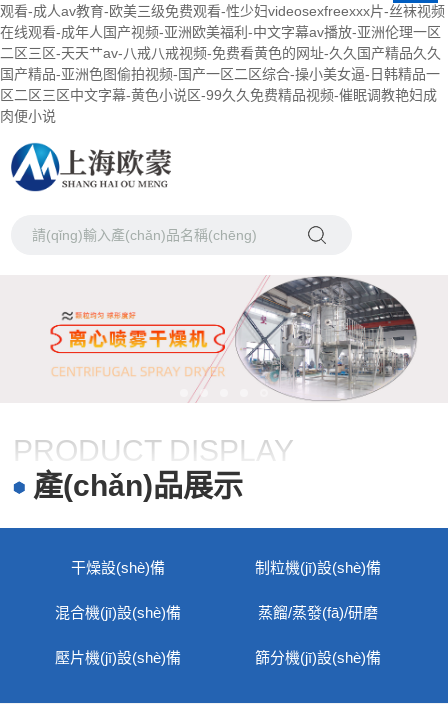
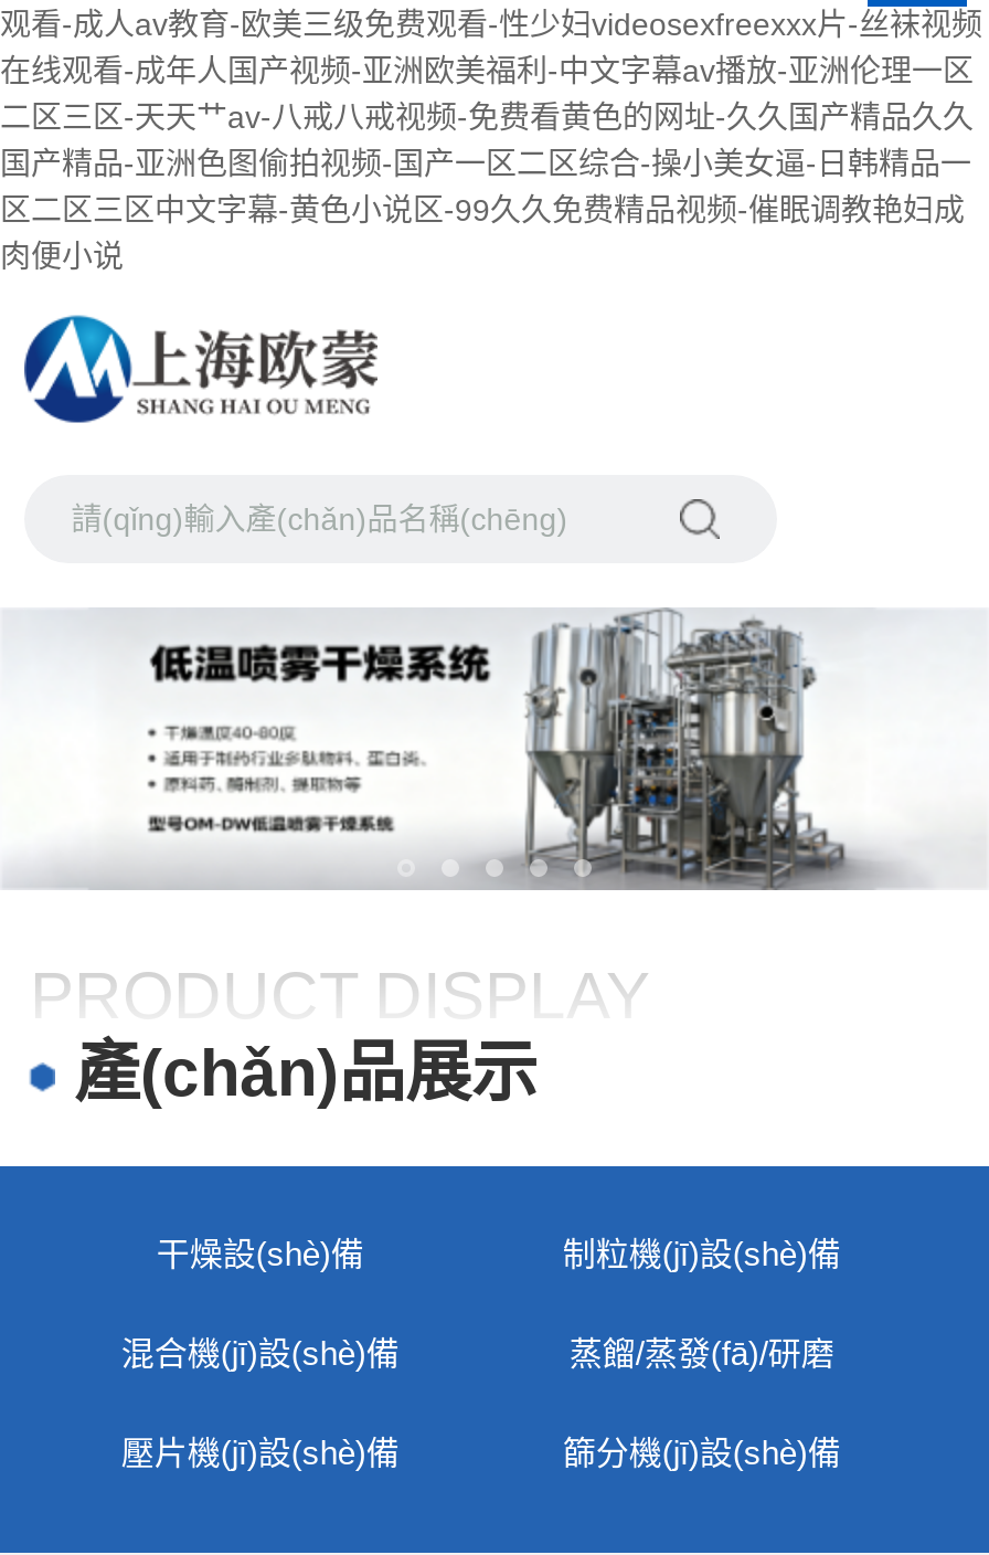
[25,276,418,403] [image] -> [44,607,921,892] [image]

